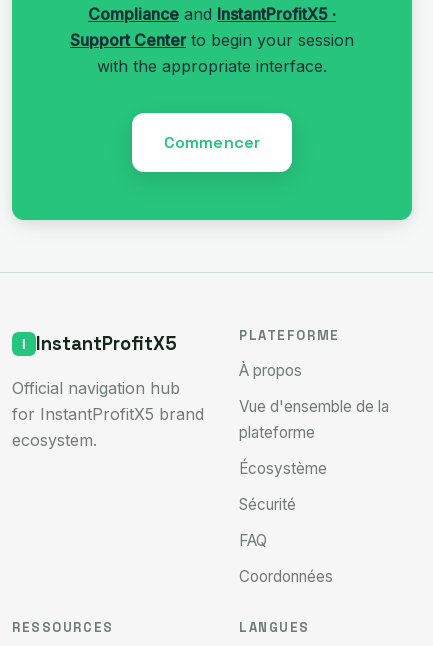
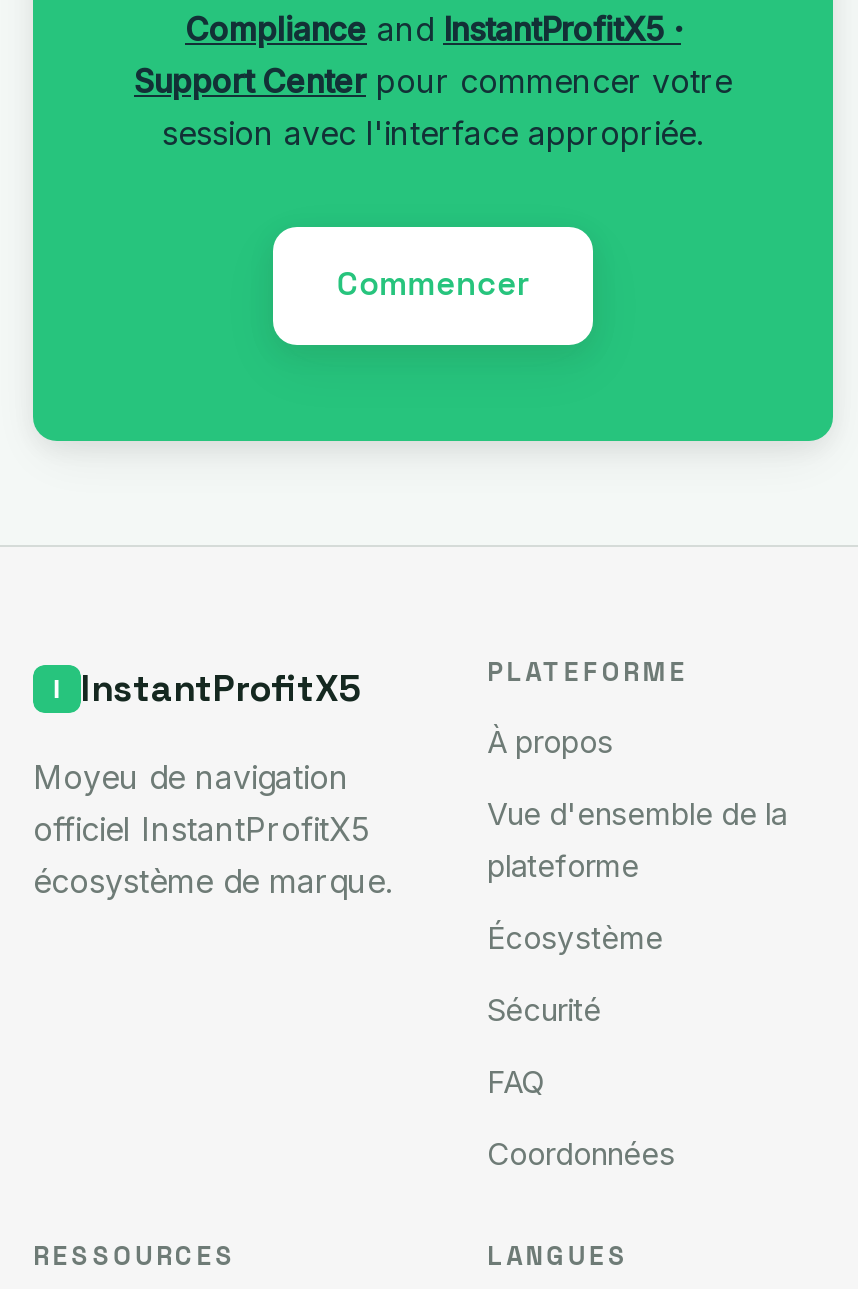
[70,30,354,76] Support Center to begin your session | with the appropriate interface. -> [134,60,732,152] Support Center pour commencer votre | session avec l'interface appropriée.
[12,378,204,450] Official navigation hub | for InstantProfitX5 brand | ecosystem. -> [33,756,393,900] Moyeu de navigation | officiel InstantProfitX5 | écosystème de marque.

